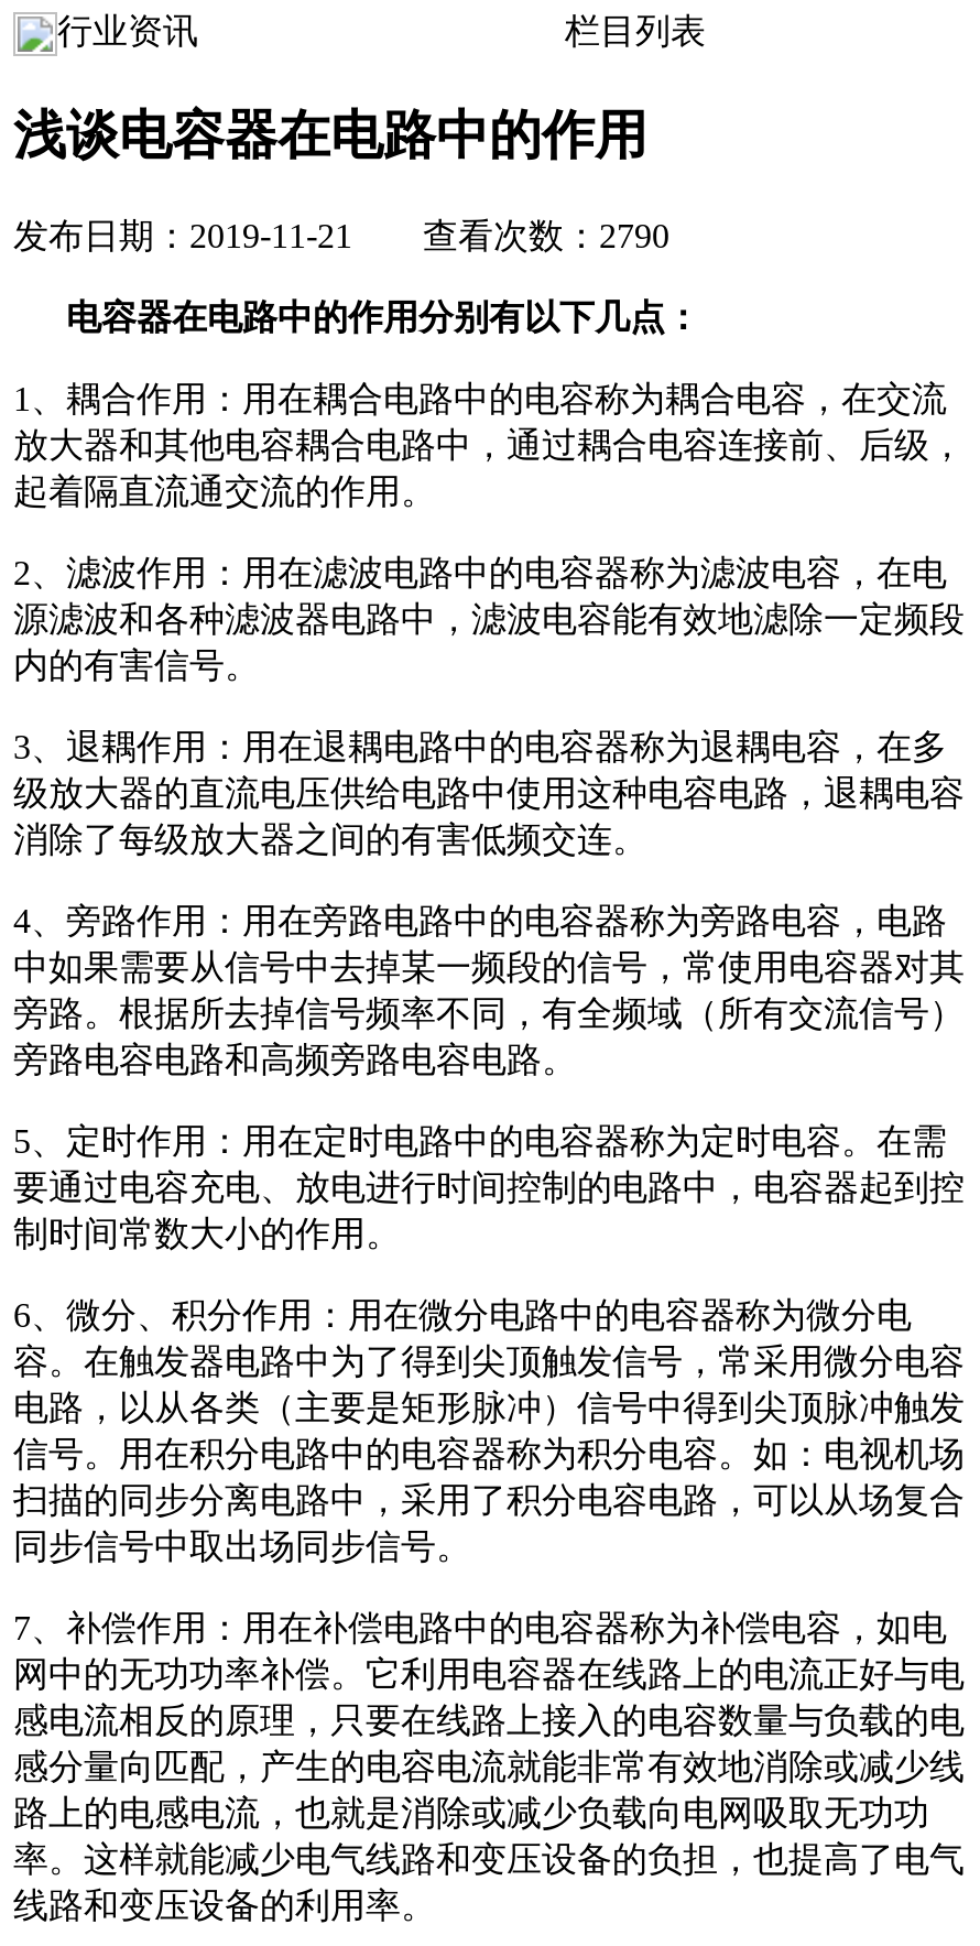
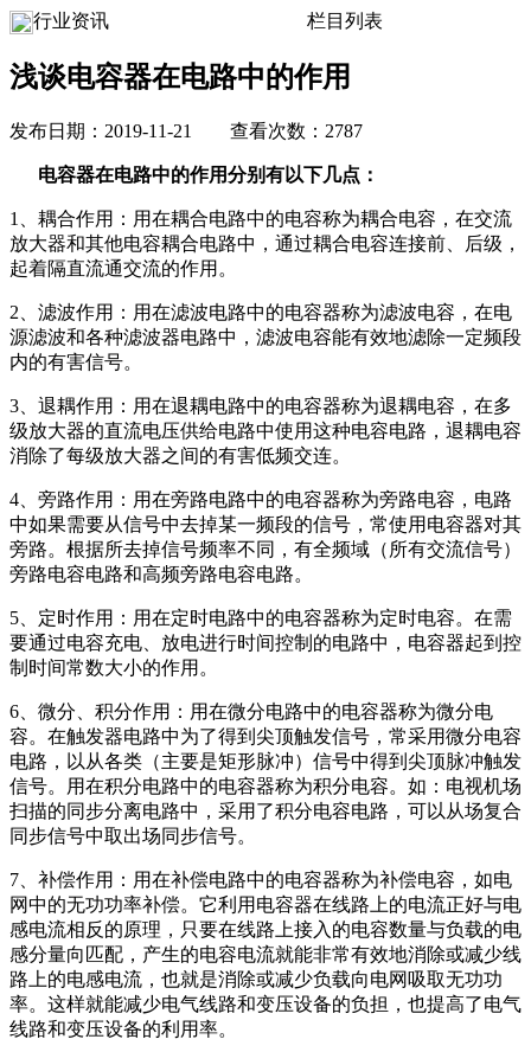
[13,217,669,254] 发布日期：2019-11-21 查看次数：2790 -> [9,121,363,141] 发布日期：2019-11-21 查看次数：2787

